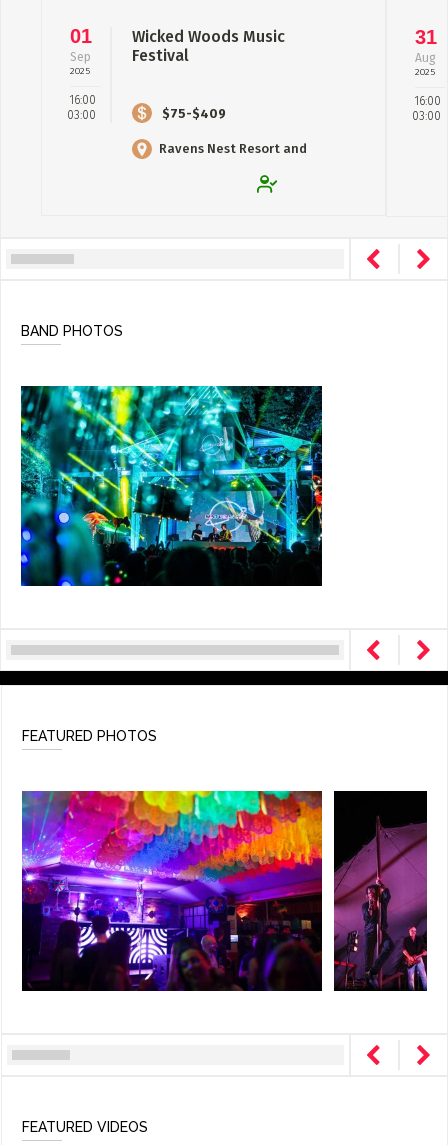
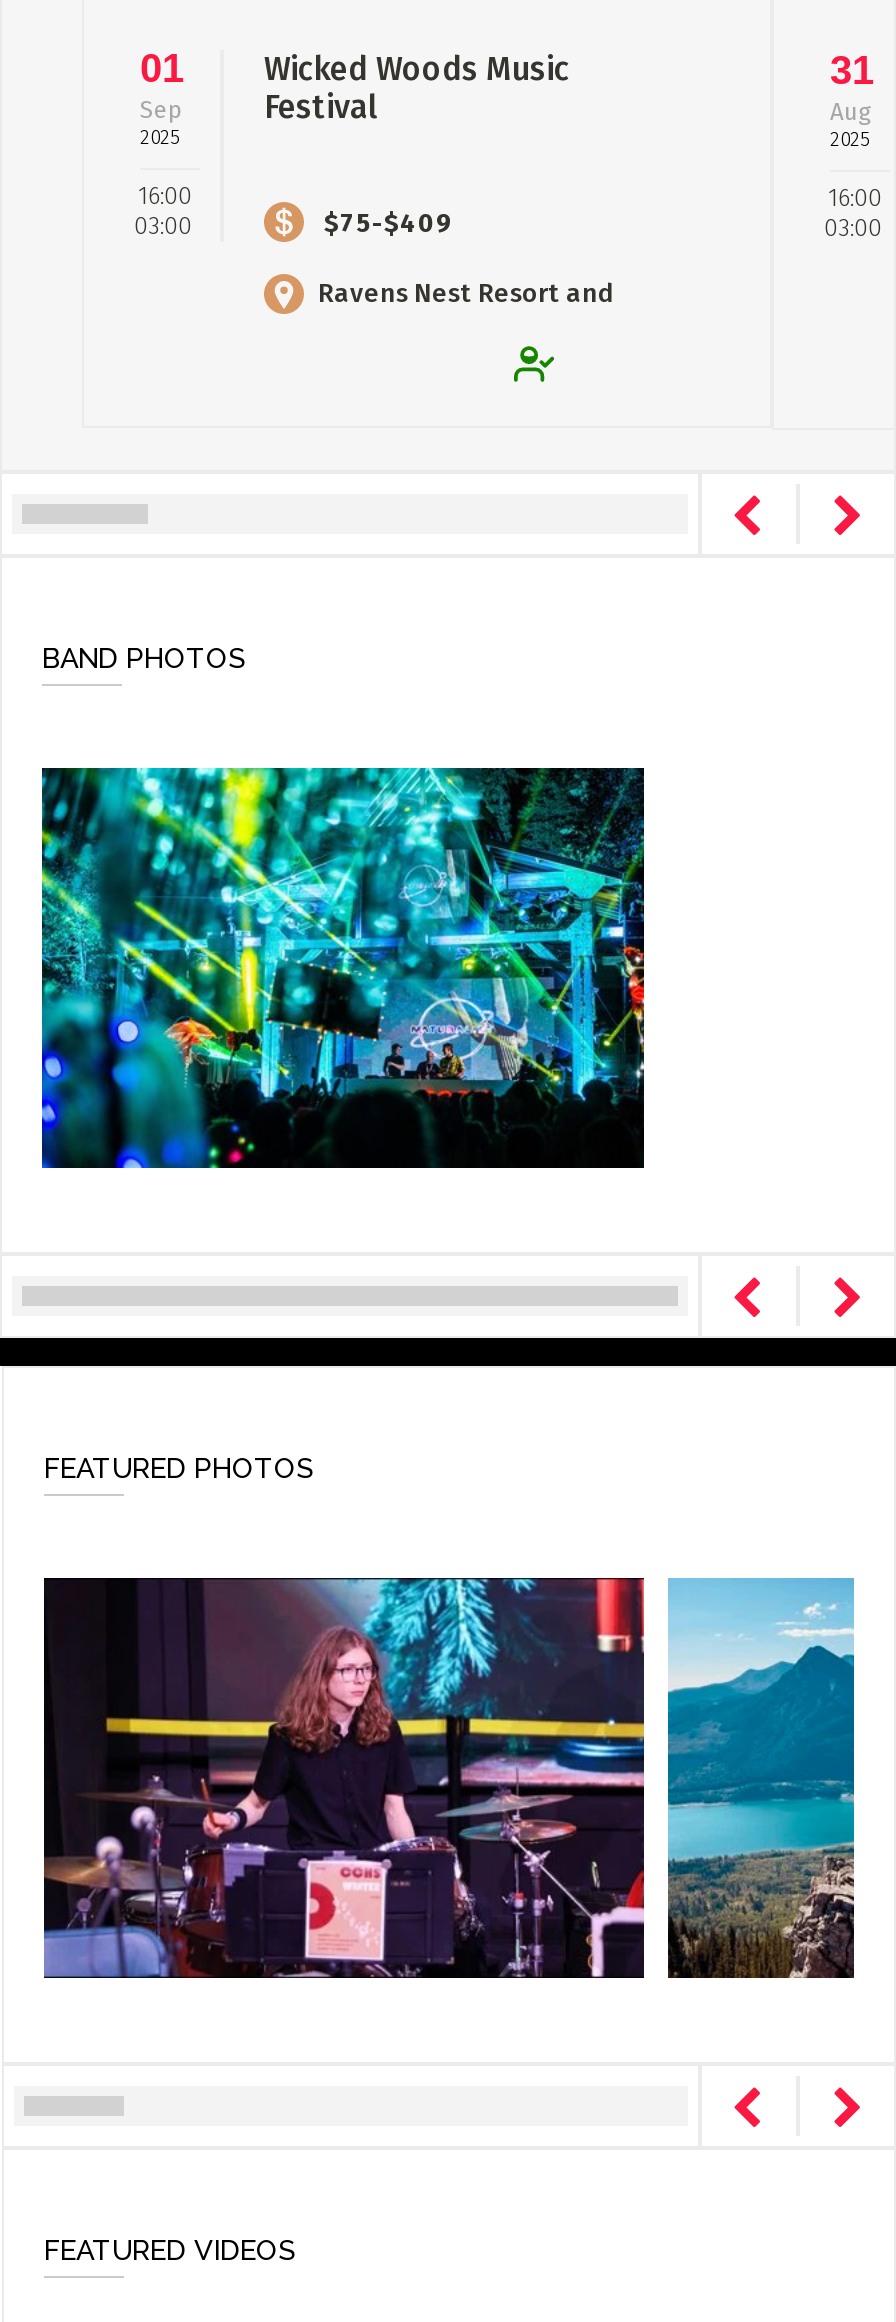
[21,790,323,992] [image] -> [42,1576,646,1980] [image]
[333,790,428,991] [image] -> [666,1576,856,1980] [image]

